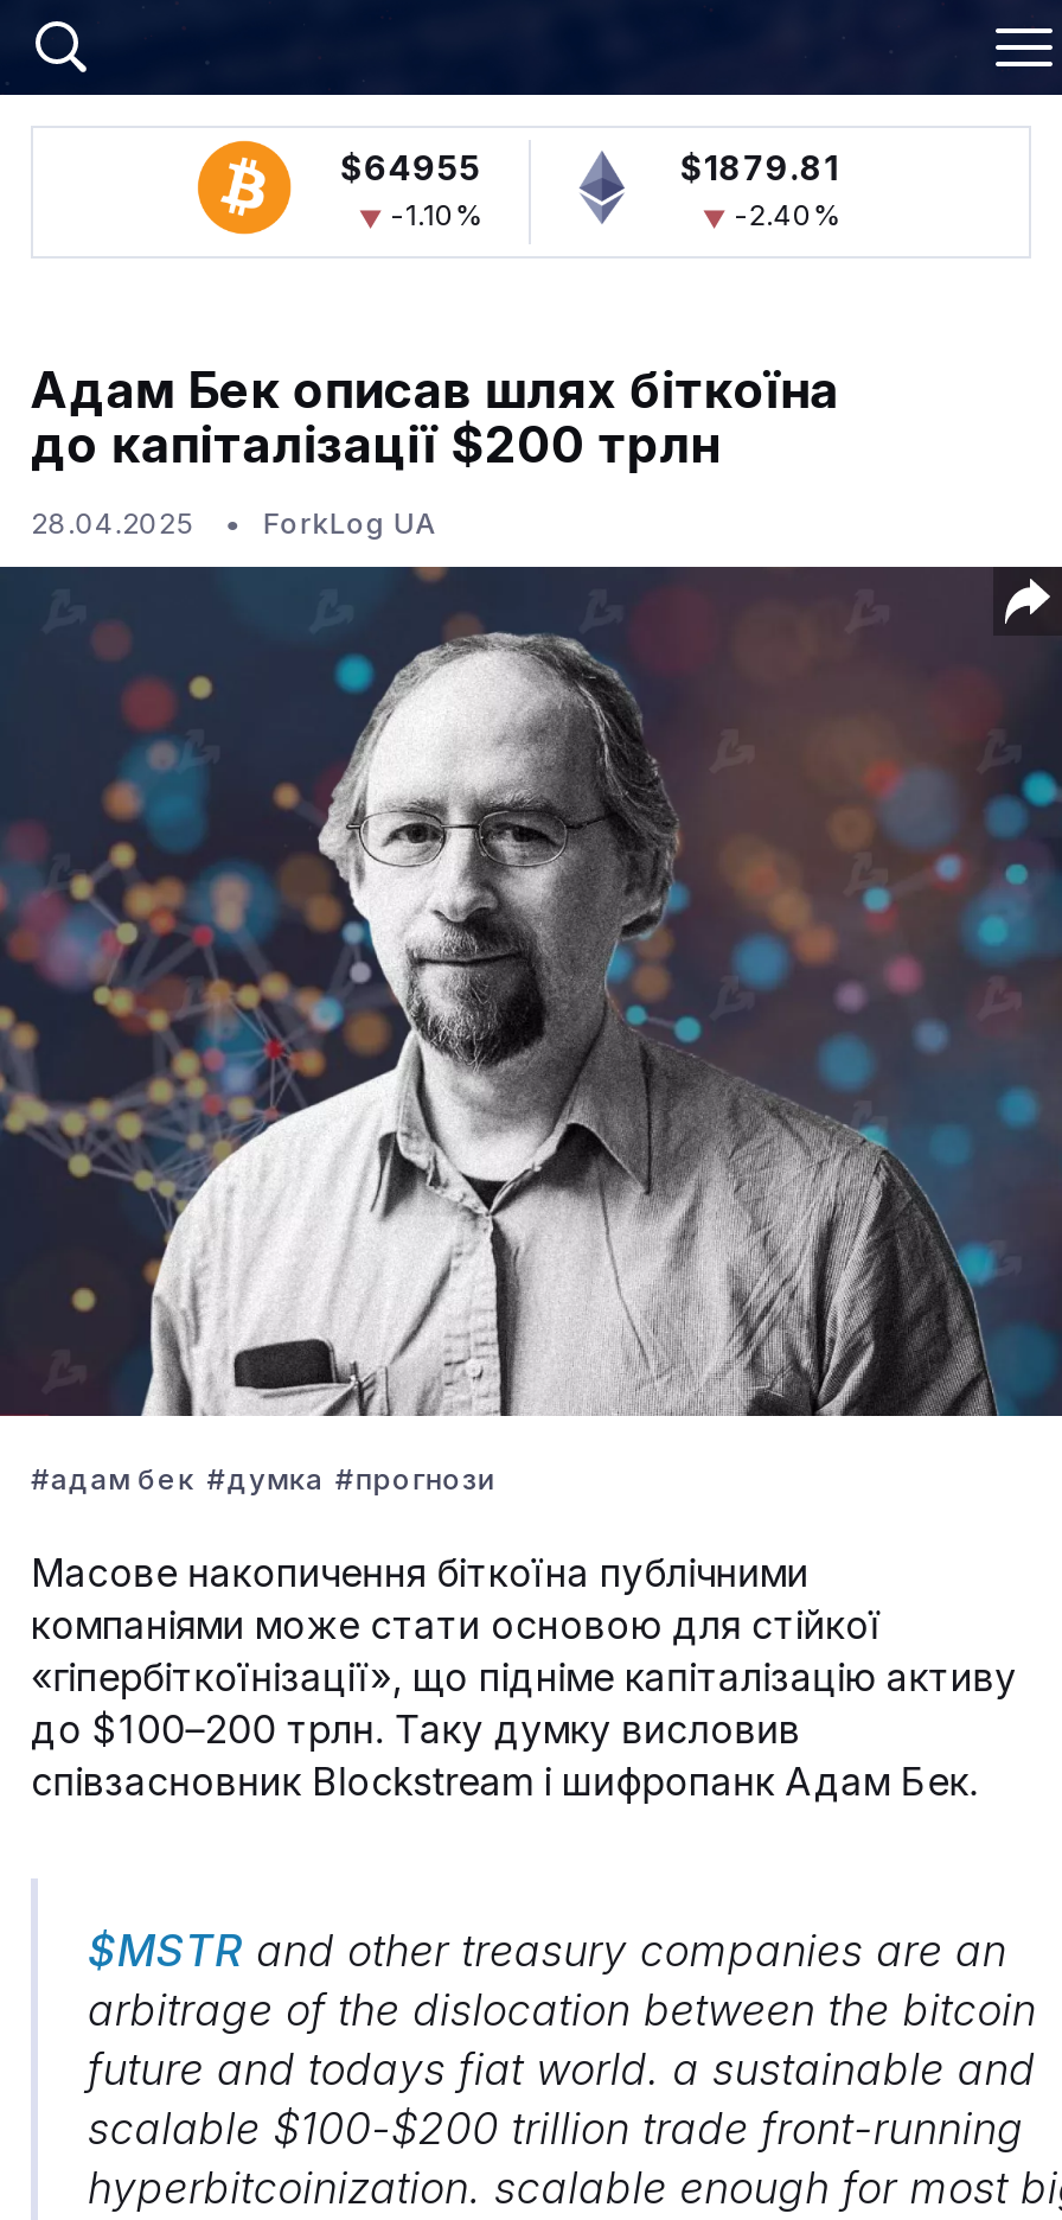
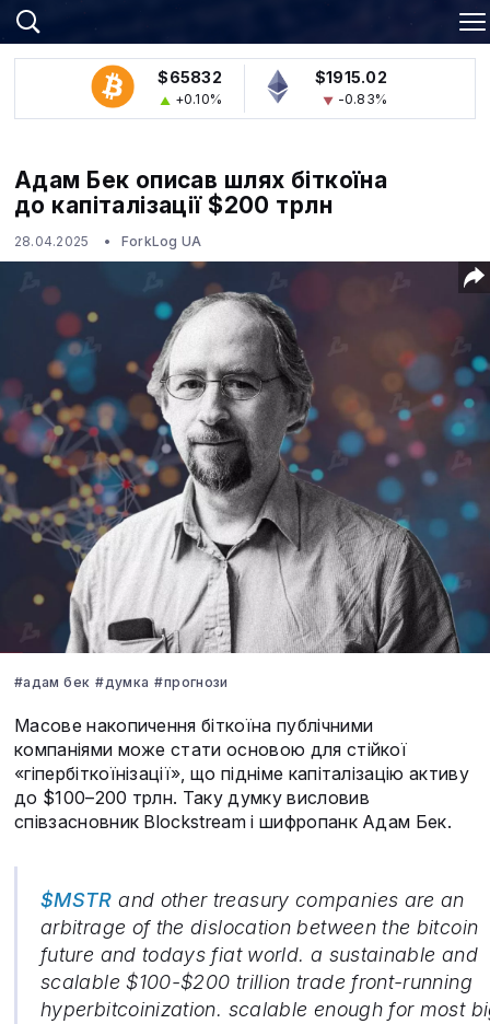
[340,147,481,188] $64955 -> [158,68,222,87] $65832
[680,147,839,188] $1879.81 -> [315,68,387,87] $1915.02
[390,197,481,233] -1.10% -> [174,91,222,107] +0.10%
[734,197,839,233] -2.40% -> [337,91,387,107] -0.83%

